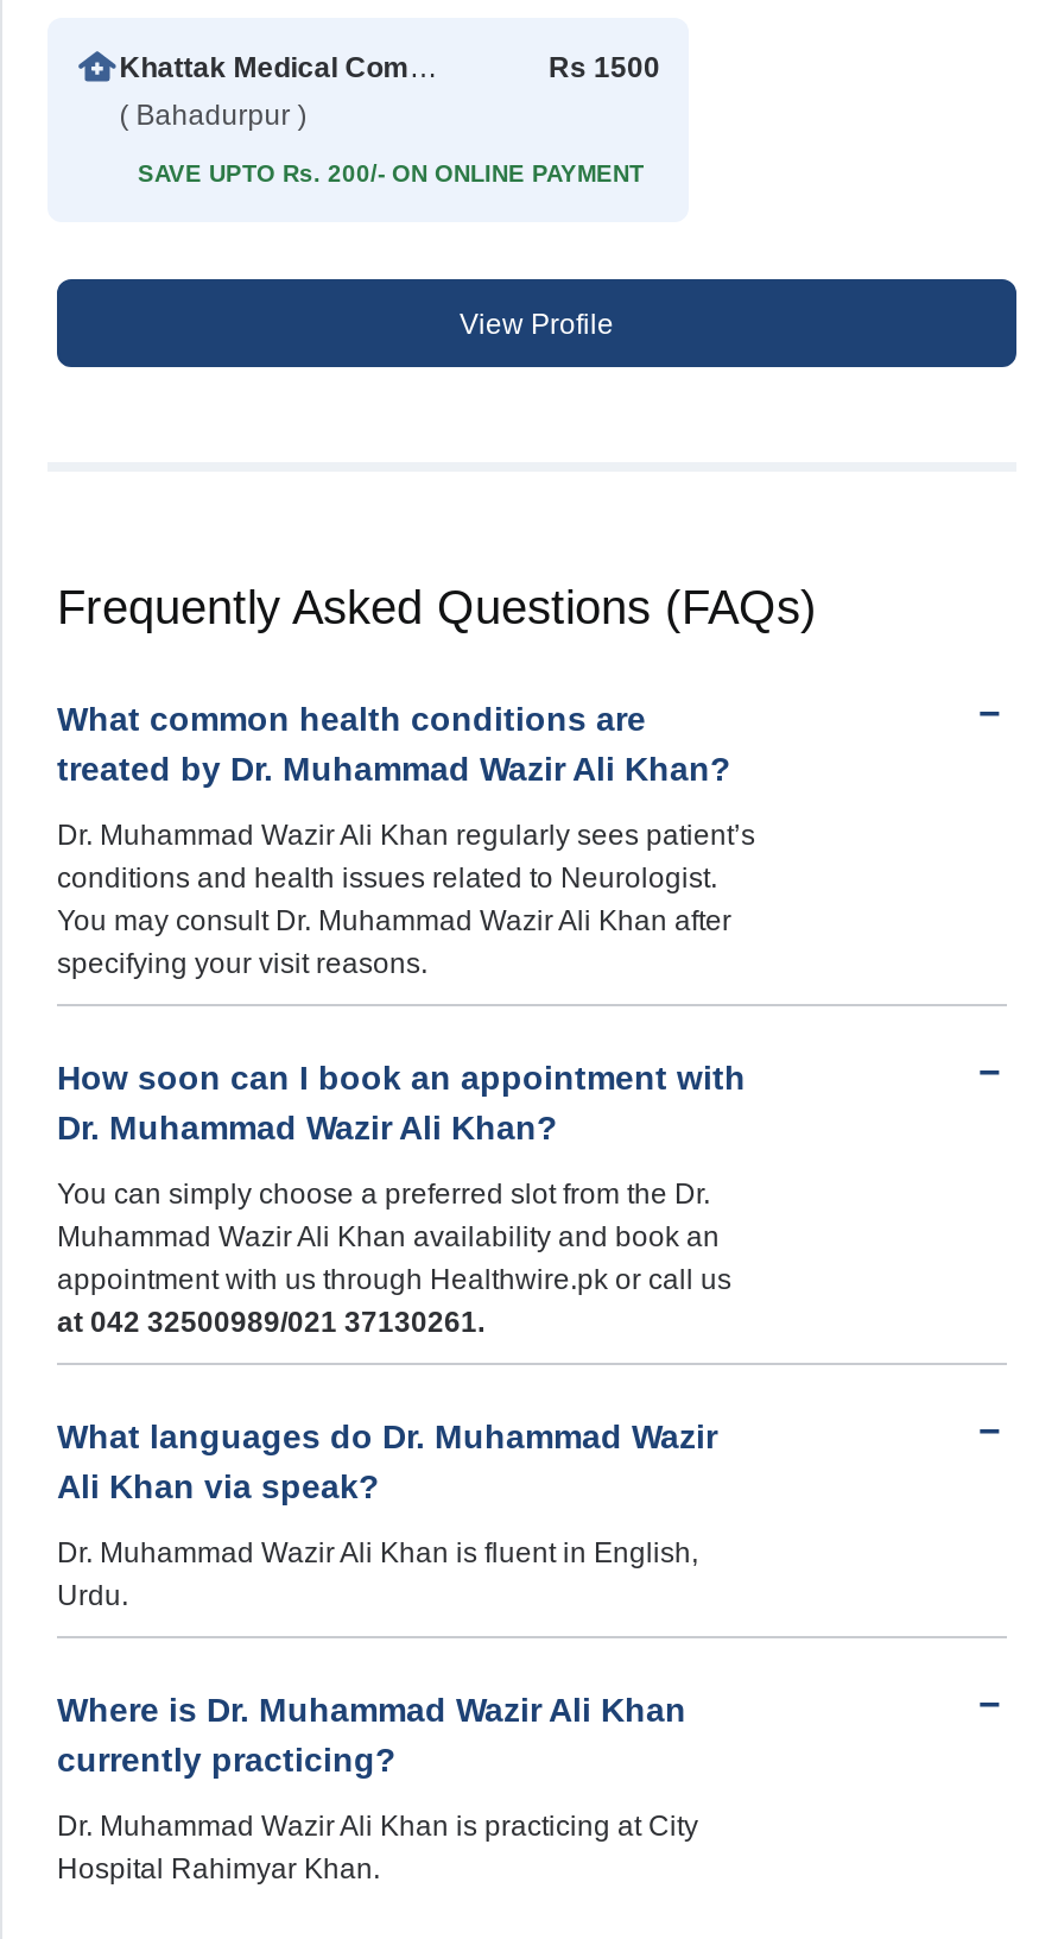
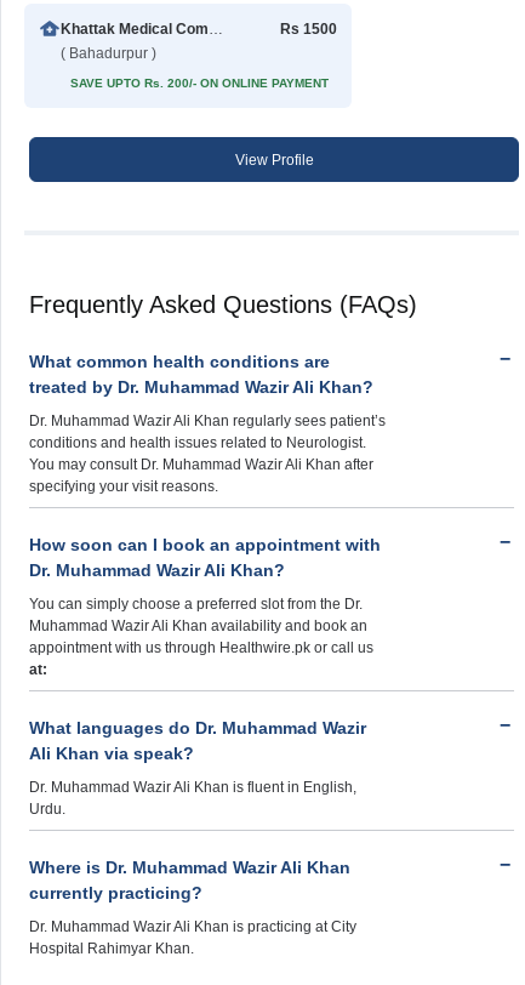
[57,1305,484,1339] at 042 32500989/021 37130261. -> [29,661,47,678] at:

